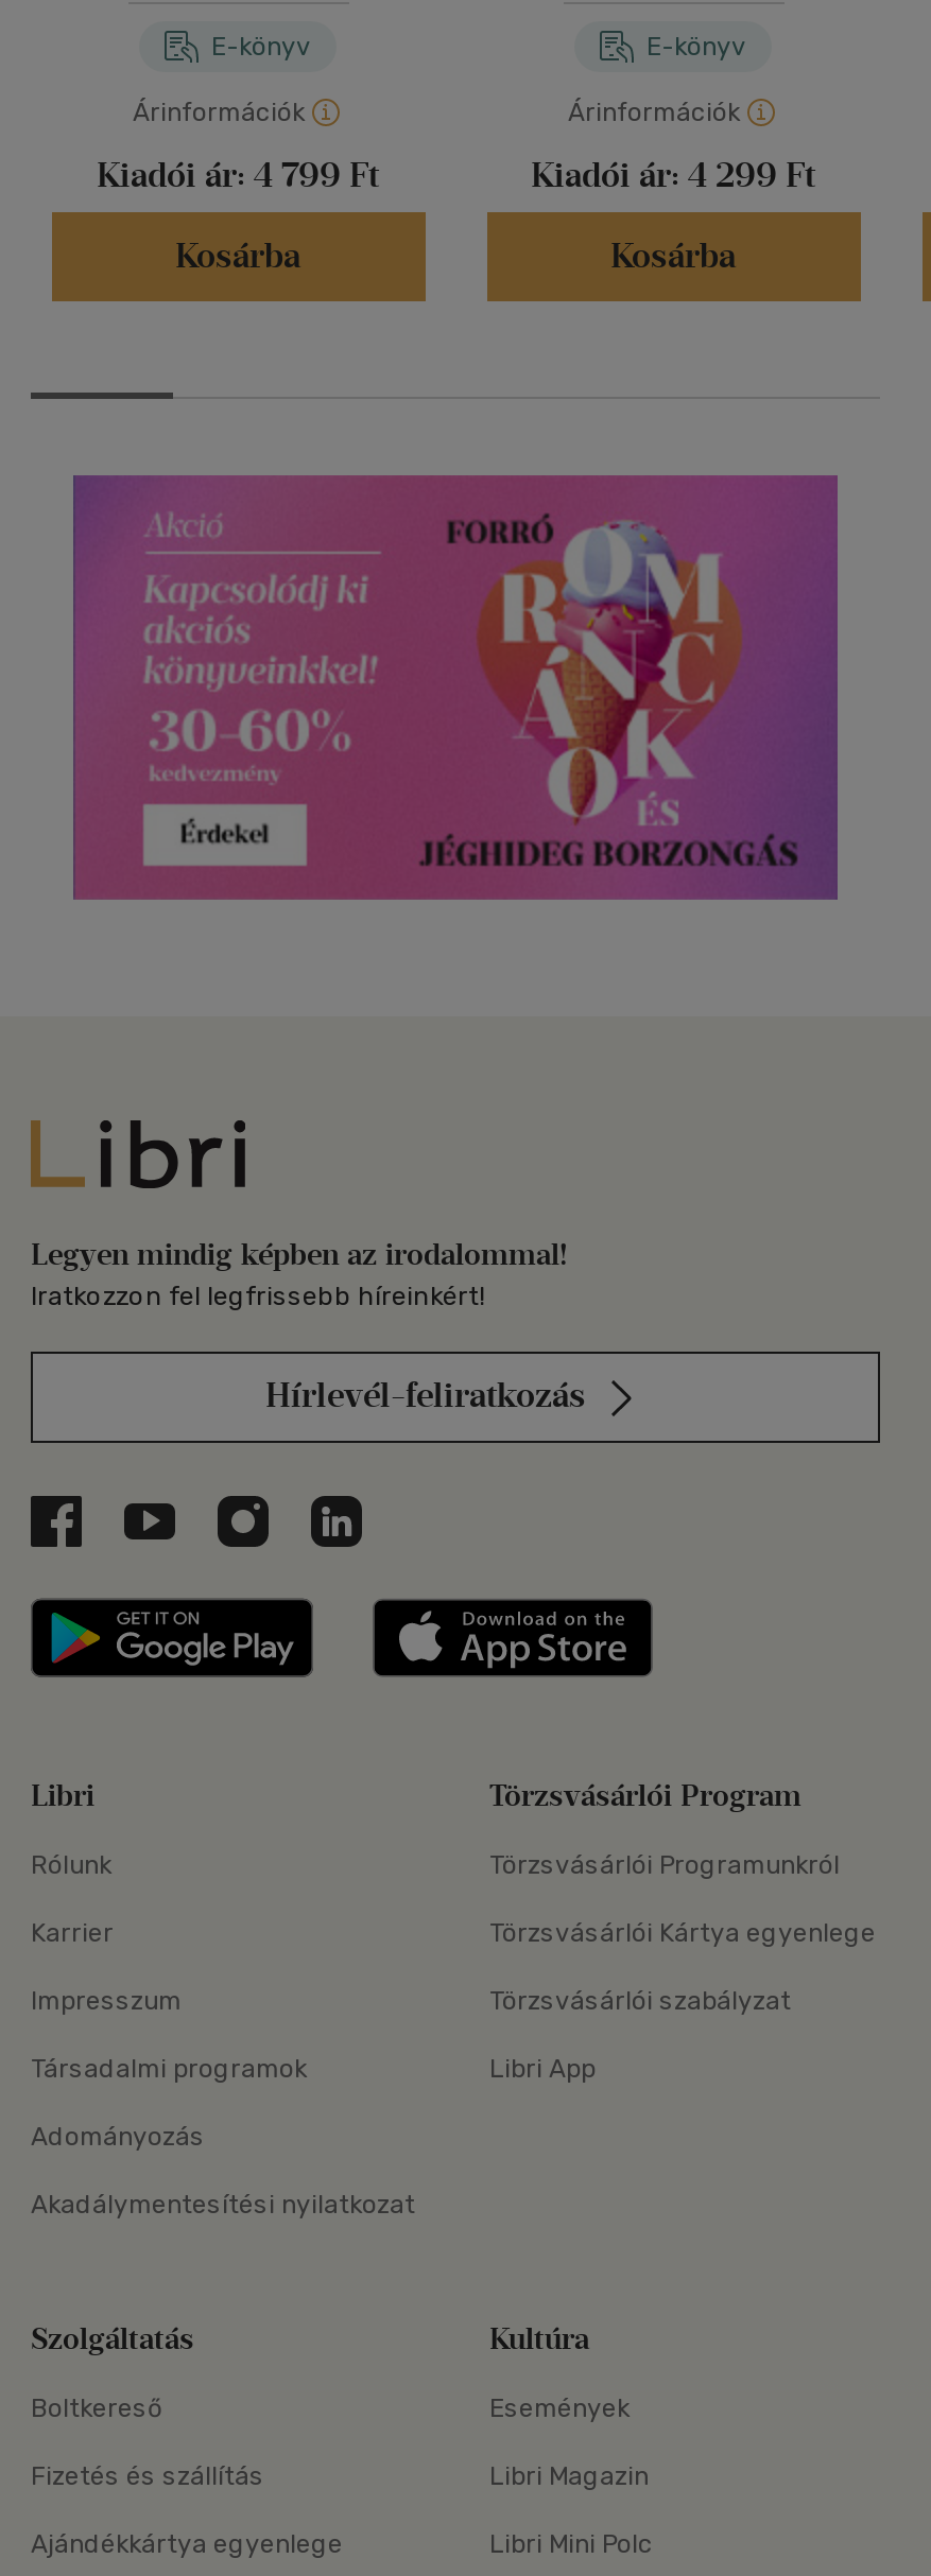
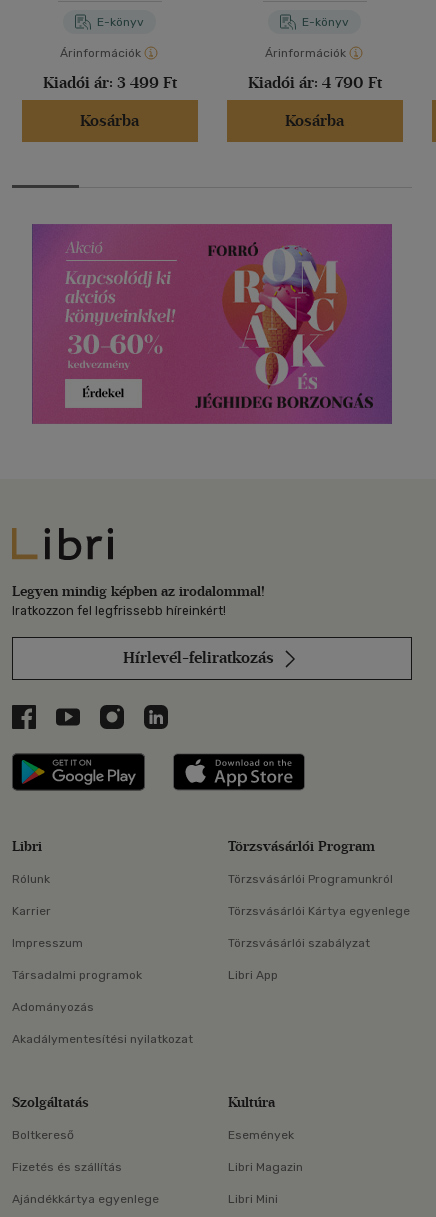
[97,155,379,196] Kiadói ár: 4 799 Ft -> [42,73,176,92] Kiadói ár: 3 499 Ft
[531,155,815,196] Kiadói ár: 4 299 Ft -> [247,73,381,92] Kiadói ár: 4 790 Ft
[489,2530,653,2560] Libri Mini Polc -> [228,1192,278,1206] Libri Mini

